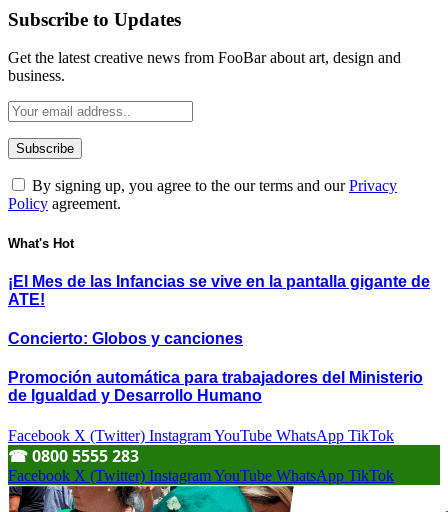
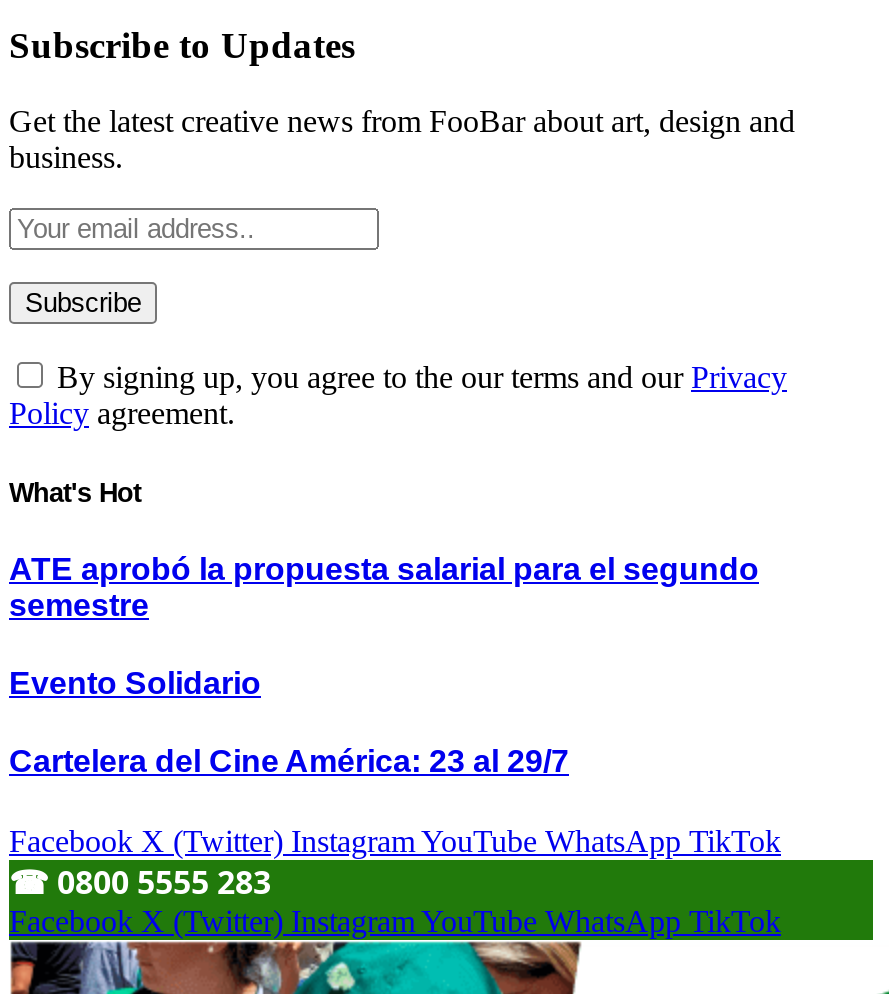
[8,273,430,308] ¡El Mes de las Infancias se vive en la pantalla gigante de | ATE! -> [9,552,759,622] ATE aprobó la propuesta salarial para el segundo | semestre
[8,330,243,347] Concierto: Globos y canciones -> [9,666,261,700] Evento Solidario
[8,369,423,404] Promoción automática para trabajadores del Ministerio | de Igualdad y Desarrollo Humano -> [9,745,569,779] Cartelera del Cine América: 23 al 29/7

